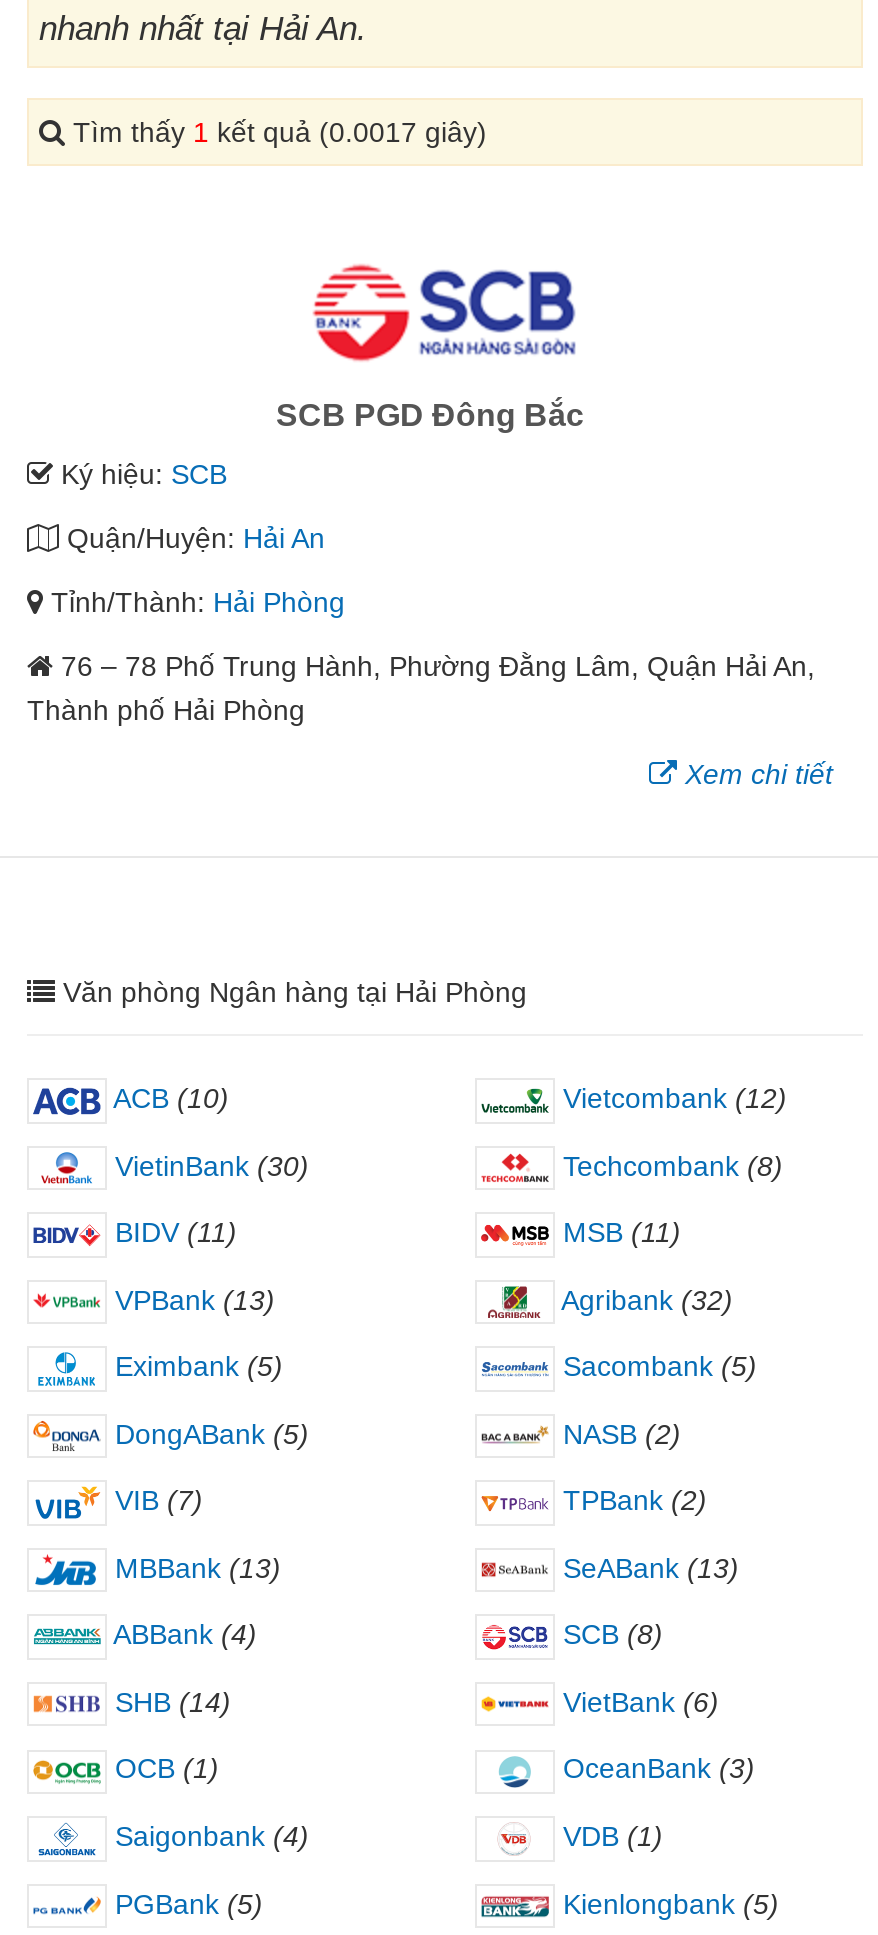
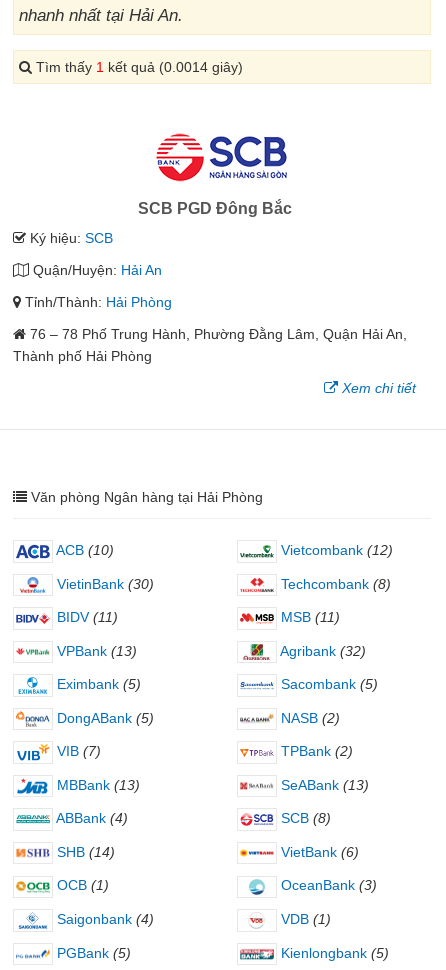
[65,116,487,148] Tìm thấy 1 kết quả (0.0017 giây) -> [32,59,243,75] Tìm thấy 1 kết quả (0.0014 giây)

